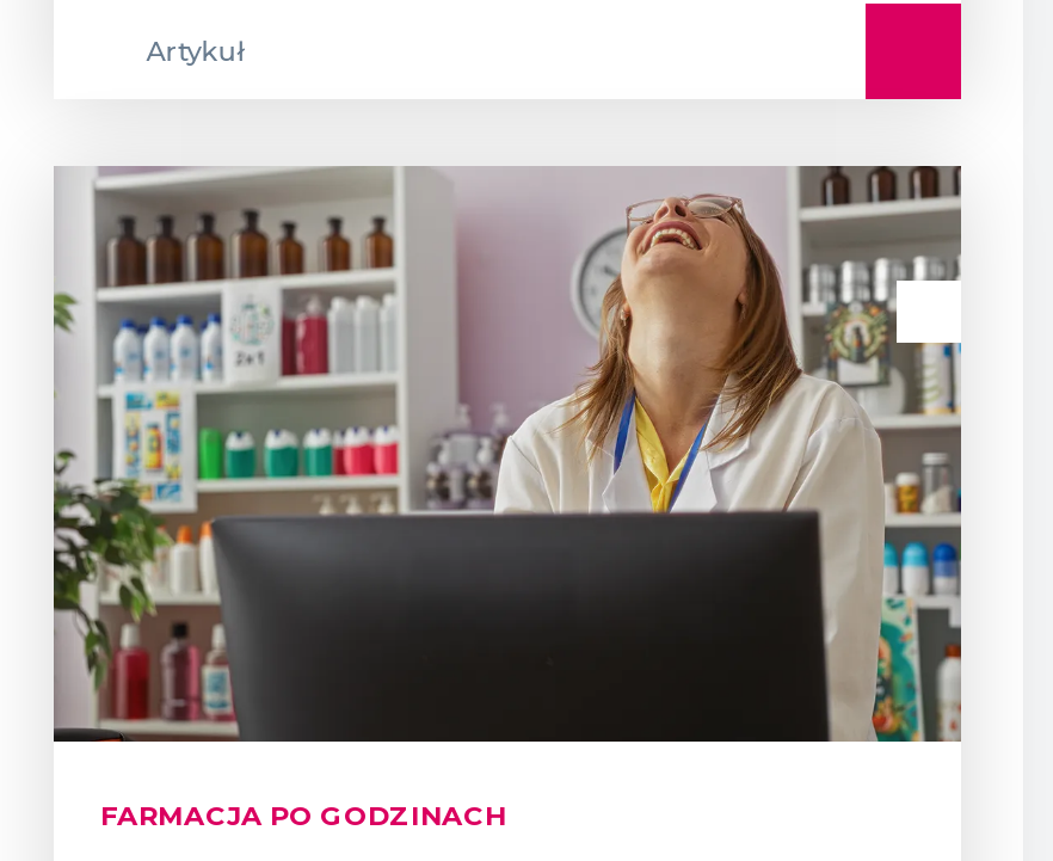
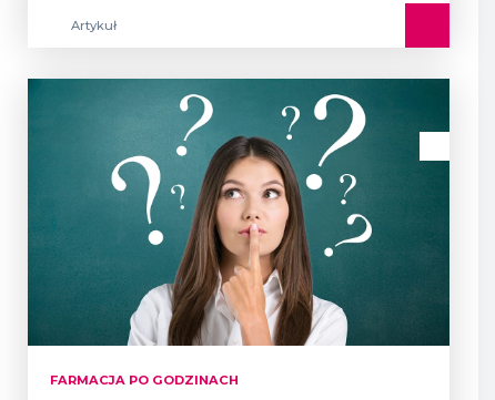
[51,164,963,744] [image] -> [27,78,451,347] [image]

